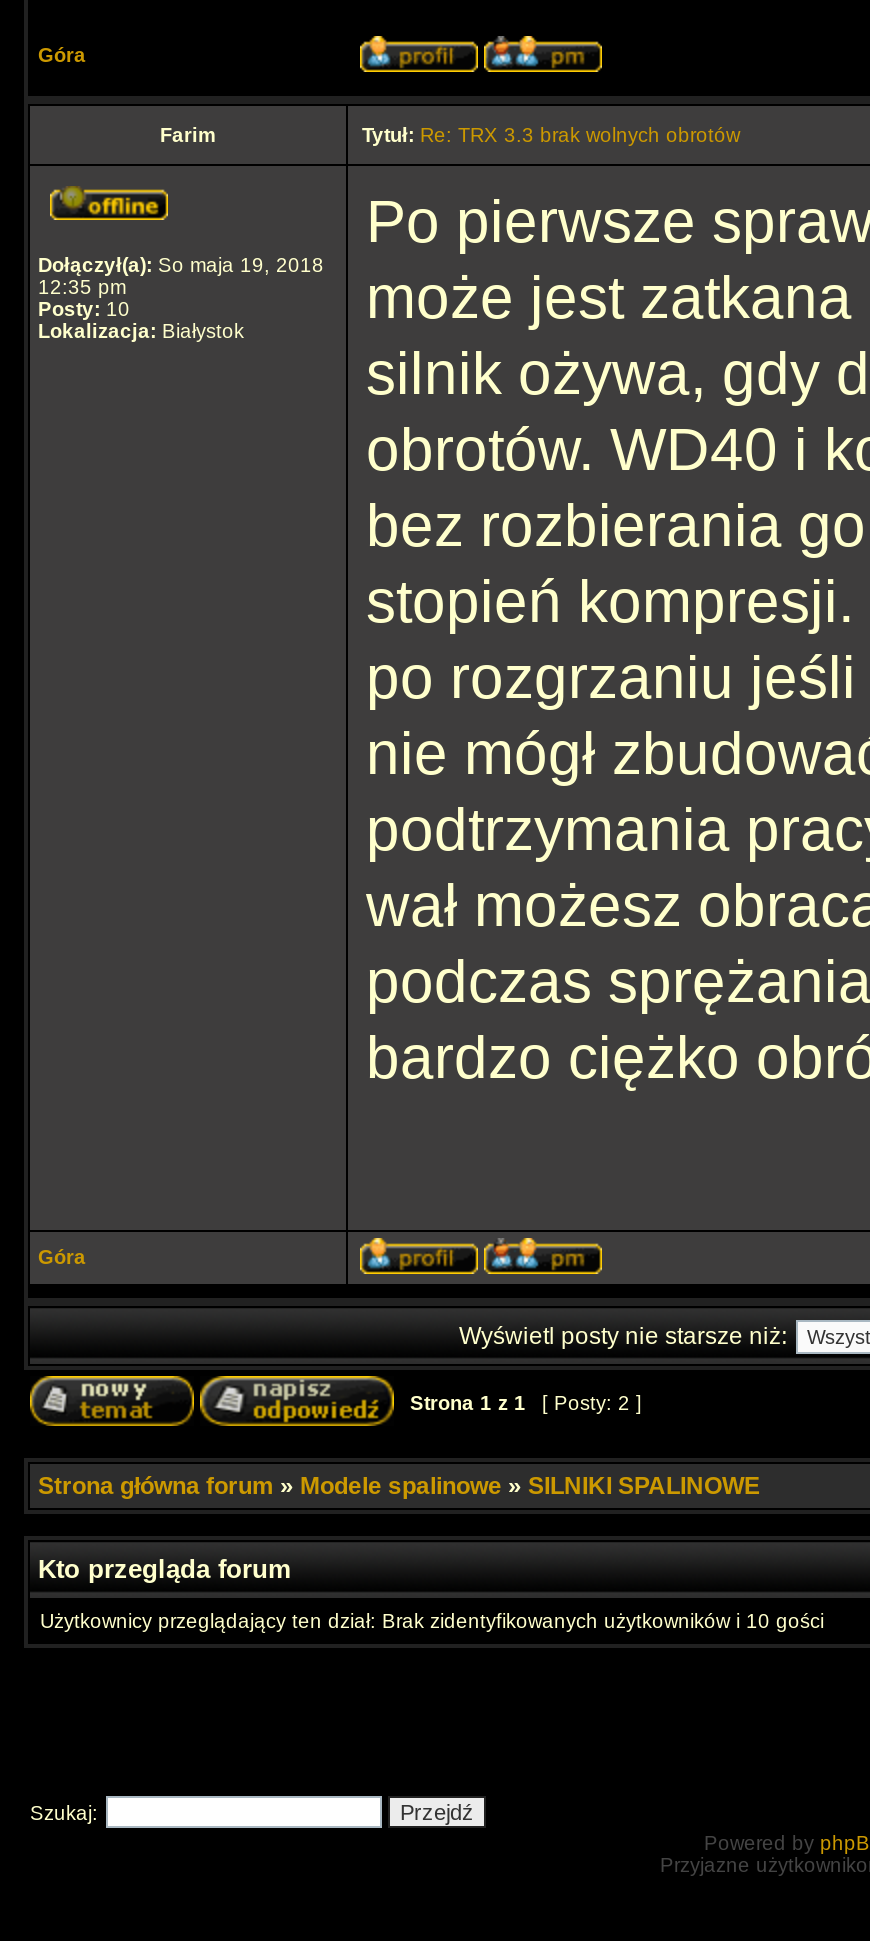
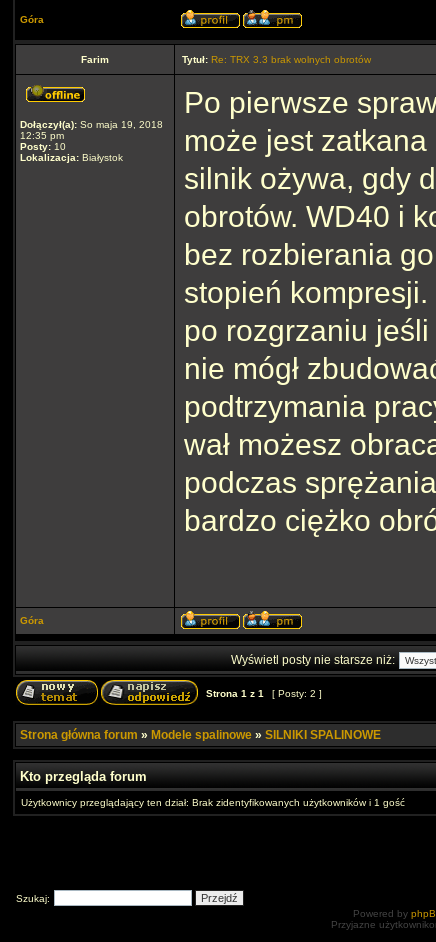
[40,1610,824,1632] Użytkownicy przeglądający ten dział: Brak zidentyfikowanych użytkowników i 10 gości -> [21,797,405,808] Użytkownicy przeglądający ten dział: Brak zidentyfikowanych użytkowników i 1 gość

